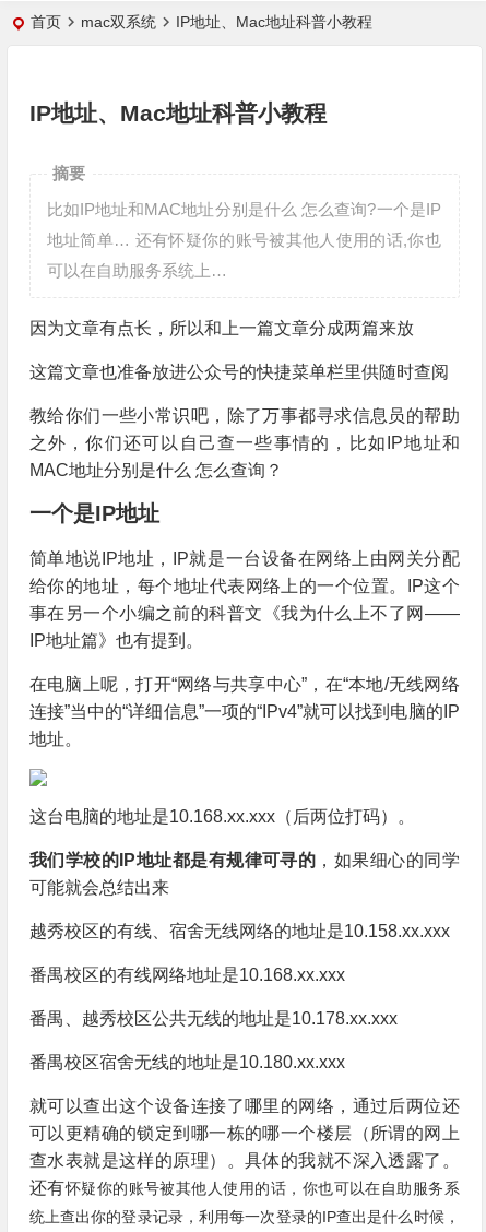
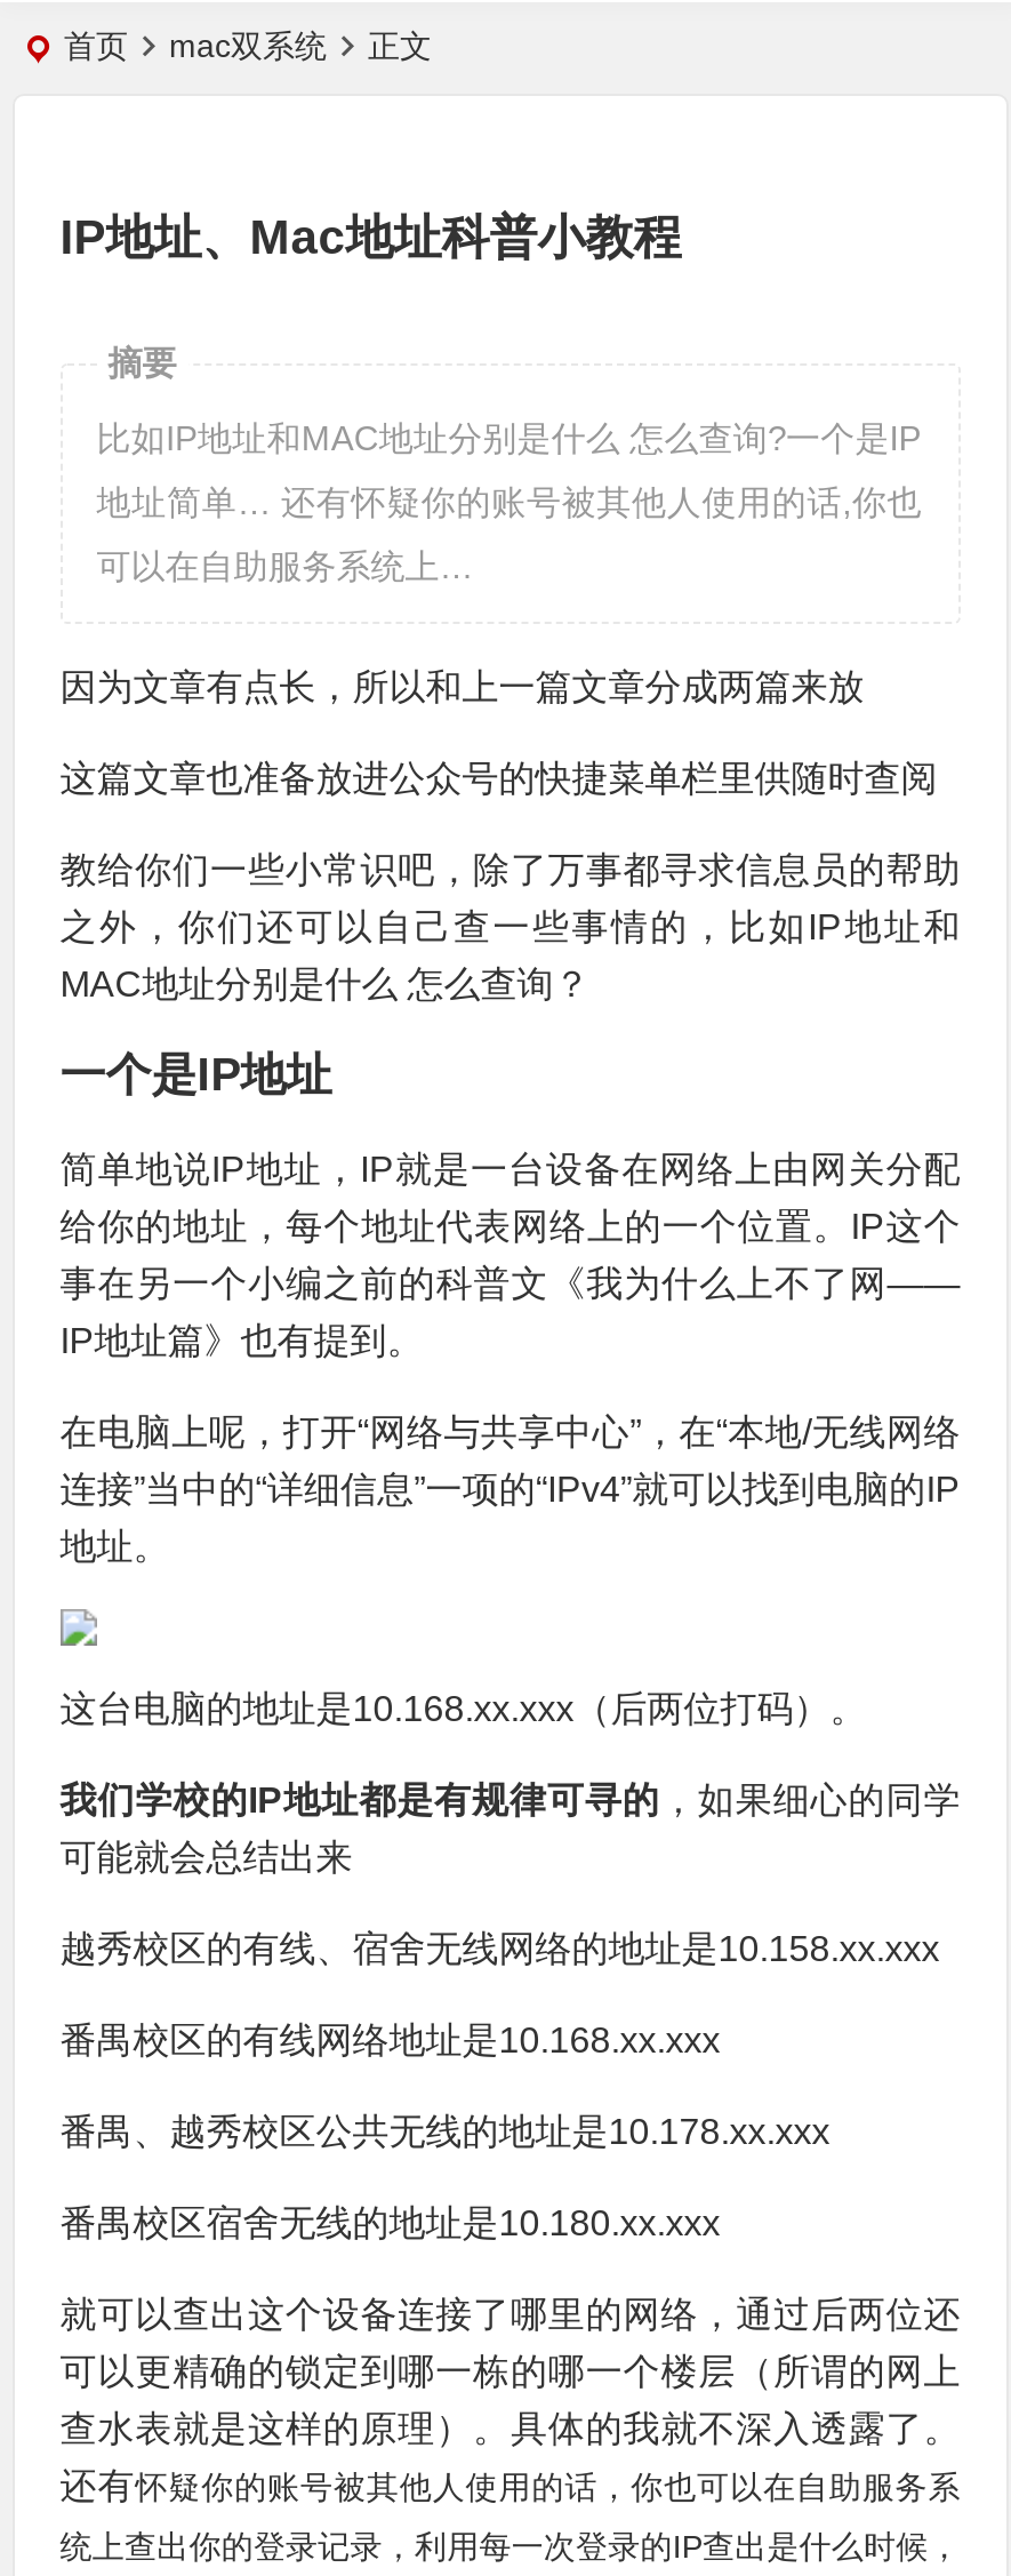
[176,13,373,31] IP地址、Mac地址科普小教程 -> [368,27,432,64] 正文

